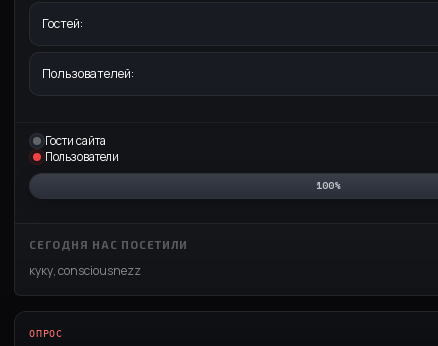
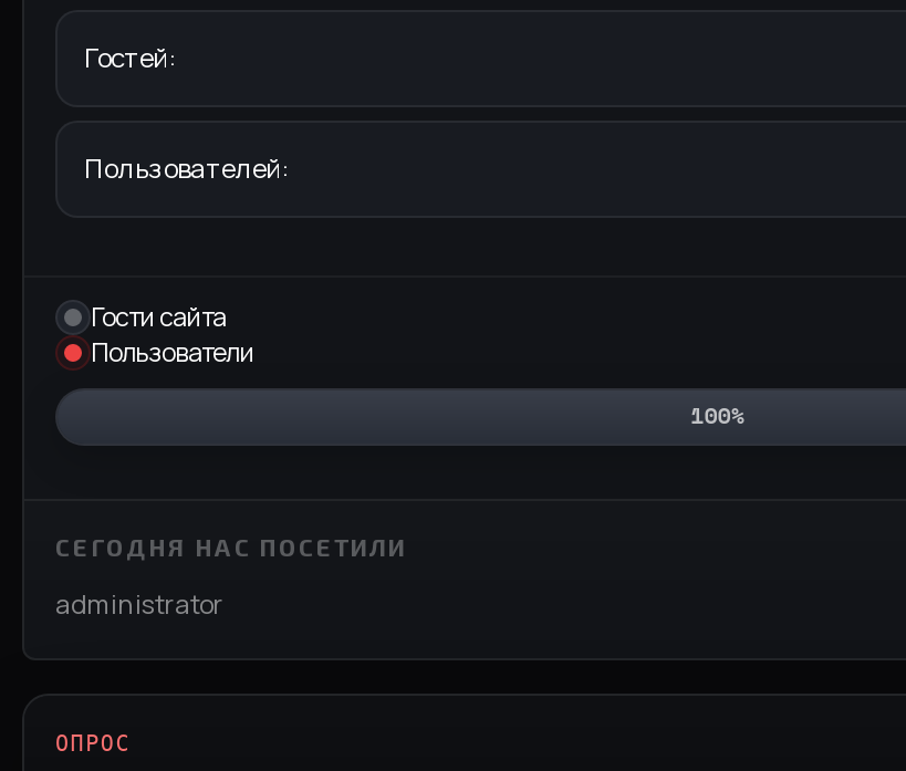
[29,262,141,279] куку, consciousnezz -> [55,584,223,622] administrator

